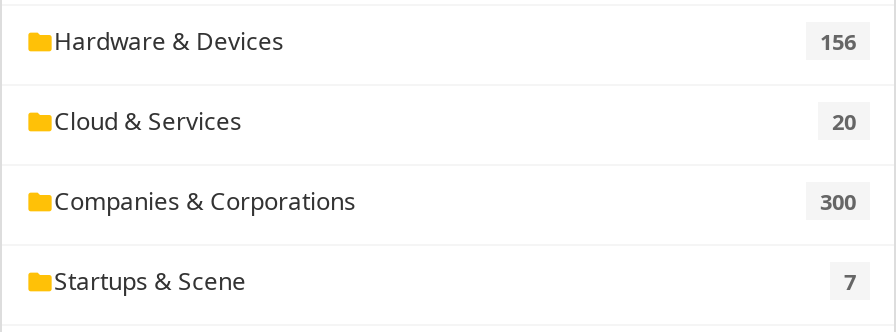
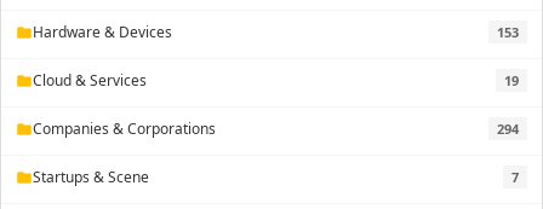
[820,27,856,57] 156 -> [497,23,519,42] 153
[832,107,856,137] 20 -> [504,72,519,90] 19
[820,187,856,217] 300 -> [497,120,519,138] 294

